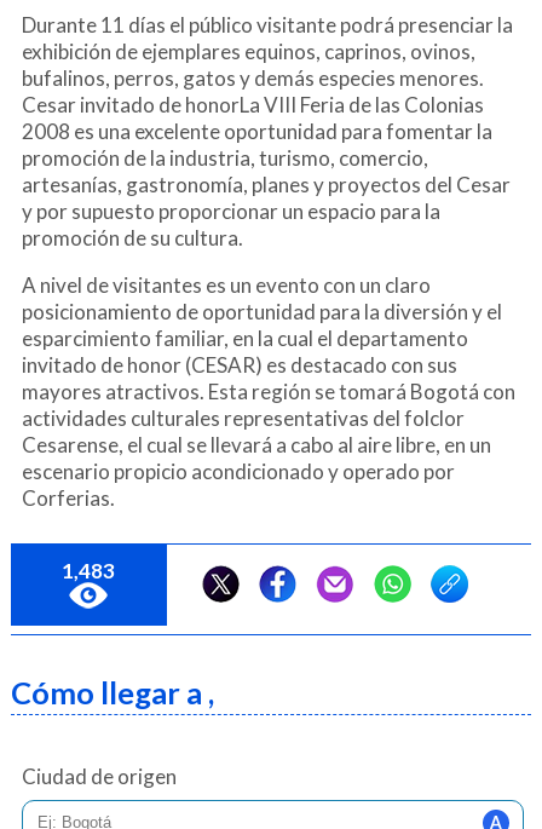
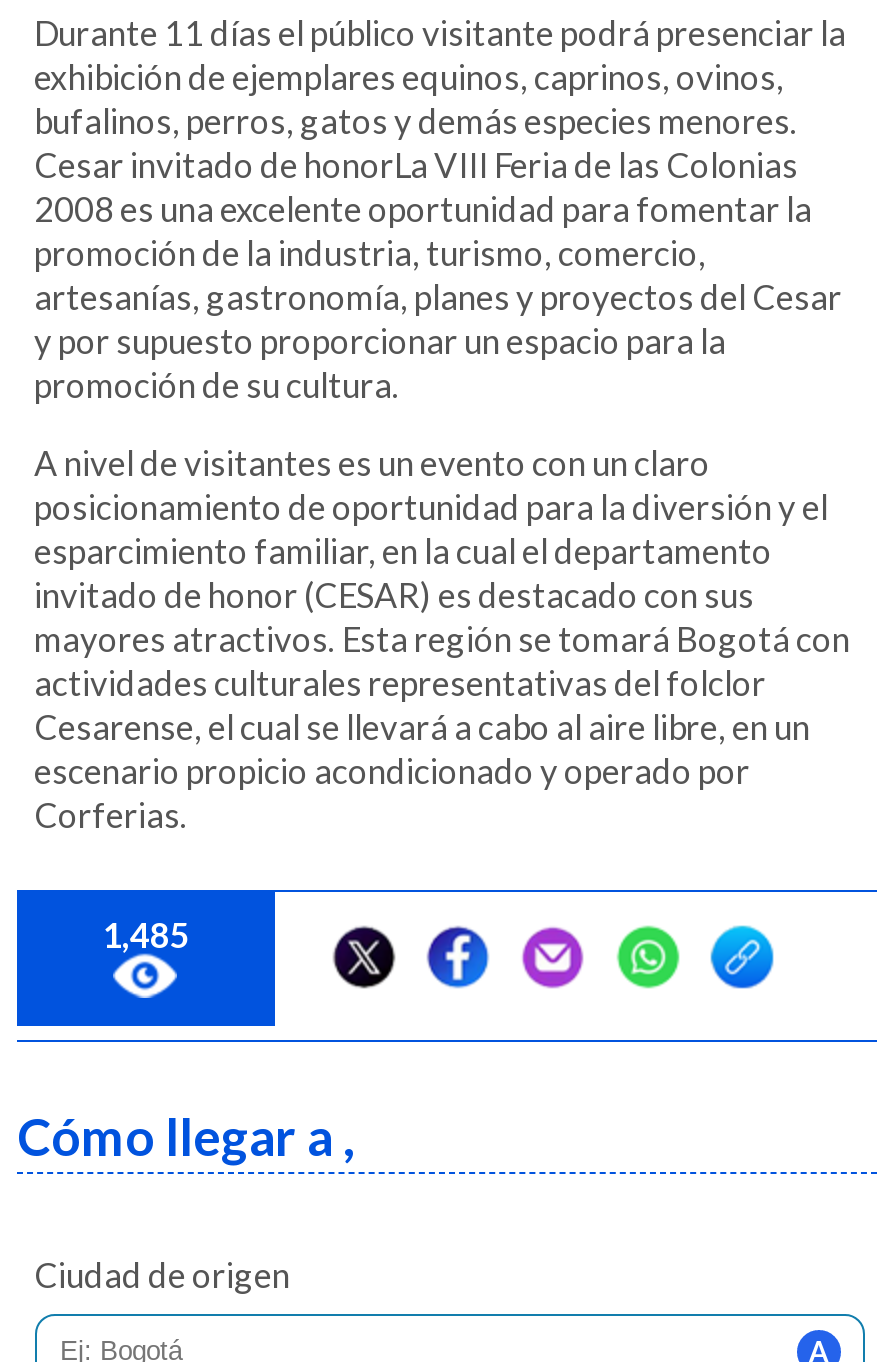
[62,558,116,584] 1,483 -> [102,915,190,957] 1,485

